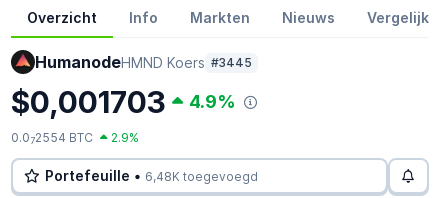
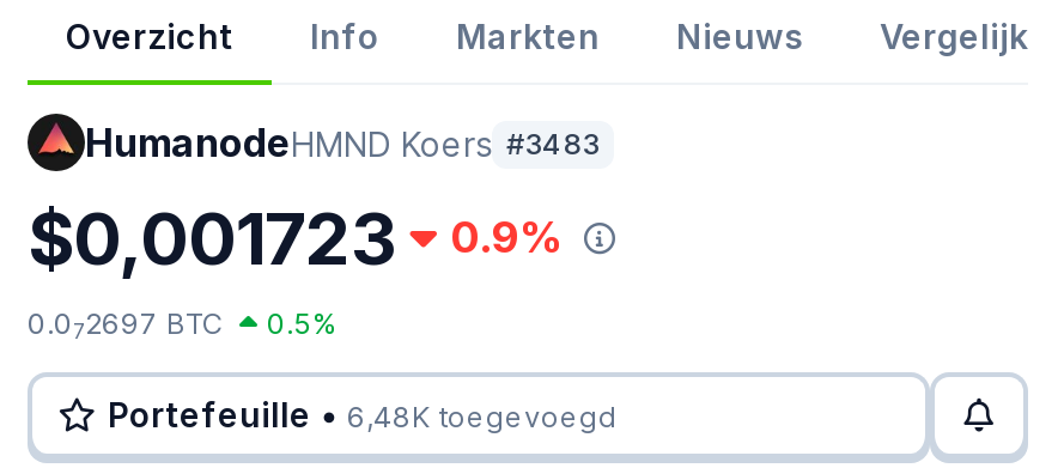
[35,52,252,72] HumanodeHMND Koers #3445 -> [85,118,600,166] HumanodeHMND Koers #3483
[11,84,166,120] $0,001703 -> [28,195,396,281] $0,001723
[188,91,235,112] 4.9% -> [450,212,565,262] 0.9%
[11,130,93,146] 0.072554 BTC -> [28,305,224,344] 0.072697 BTC
[111,130,139,145] 2.9% -> [267,305,336,341] 0.5%

